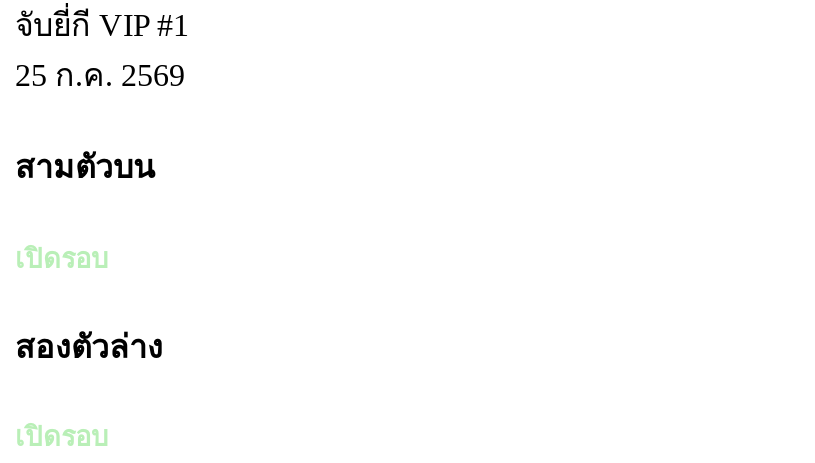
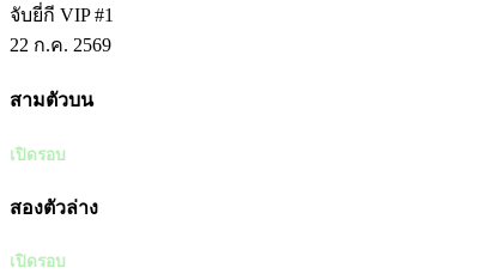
[15,58,185,92] 25 ก.ค. 2569 -> [10,35,111,55] 22 ก.ค. 2569

